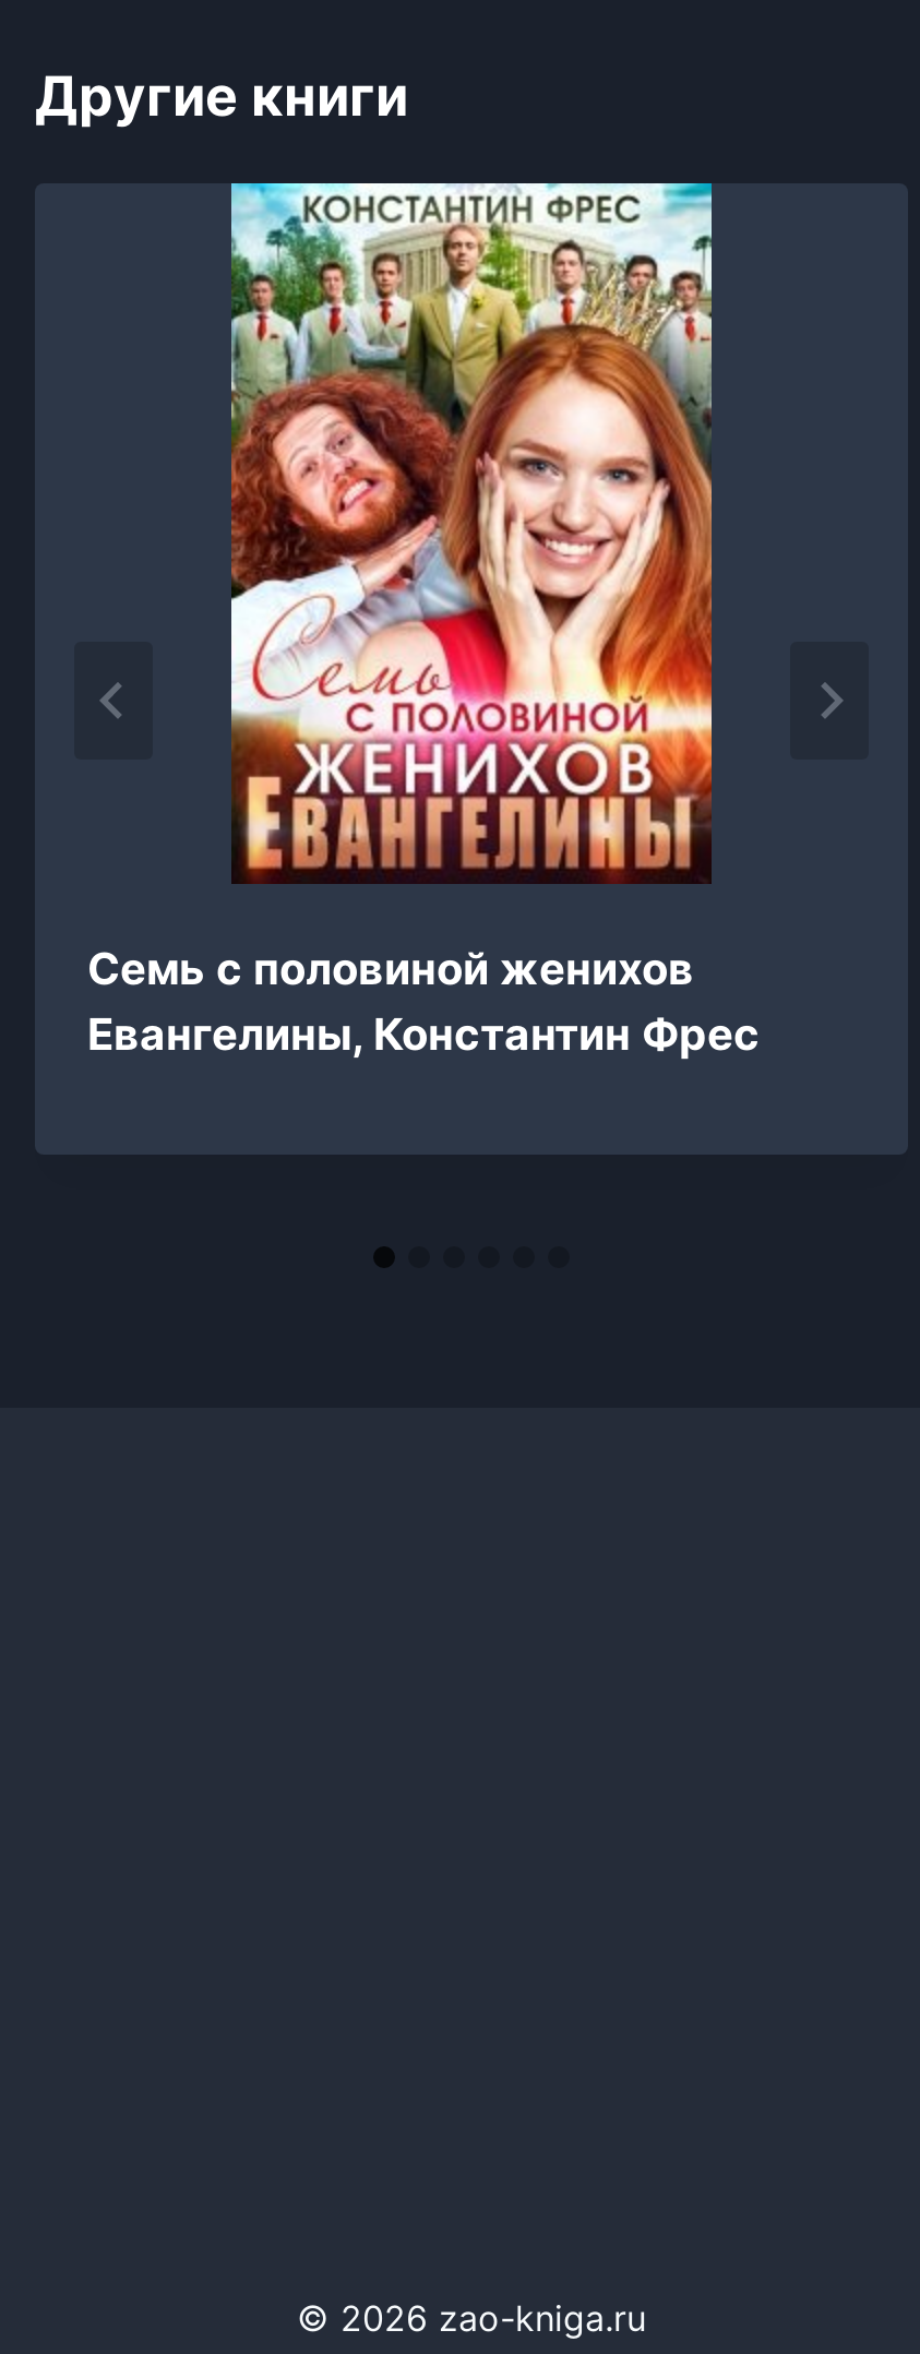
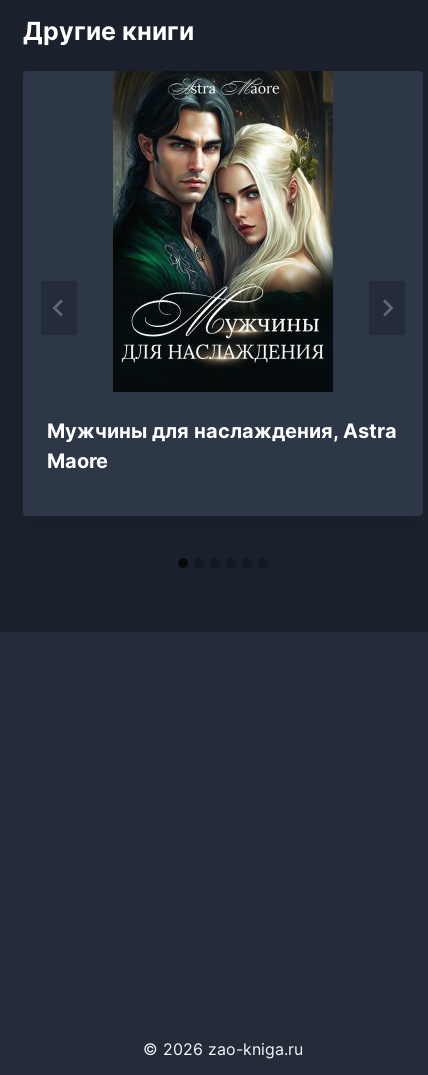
[87,181,760,1060] [image] | Семь с половиной женихов | Евангелины, Константин Фрес -> [47,71,397,473] [image] | Мужчины для наслаждения, Astra | Maore

